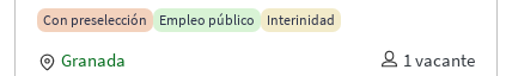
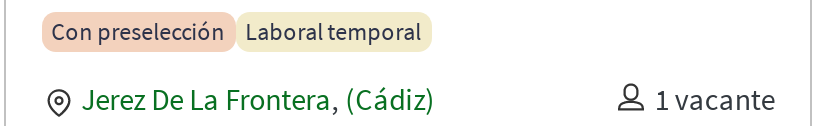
[159,10,334,28] Empleo público | Interinidad -> [245,15,421,45] Laboral temporal
[61,48,125,71] Granada -> [81,79,435,117] Jerez De La Frontera, (Cádiz)

